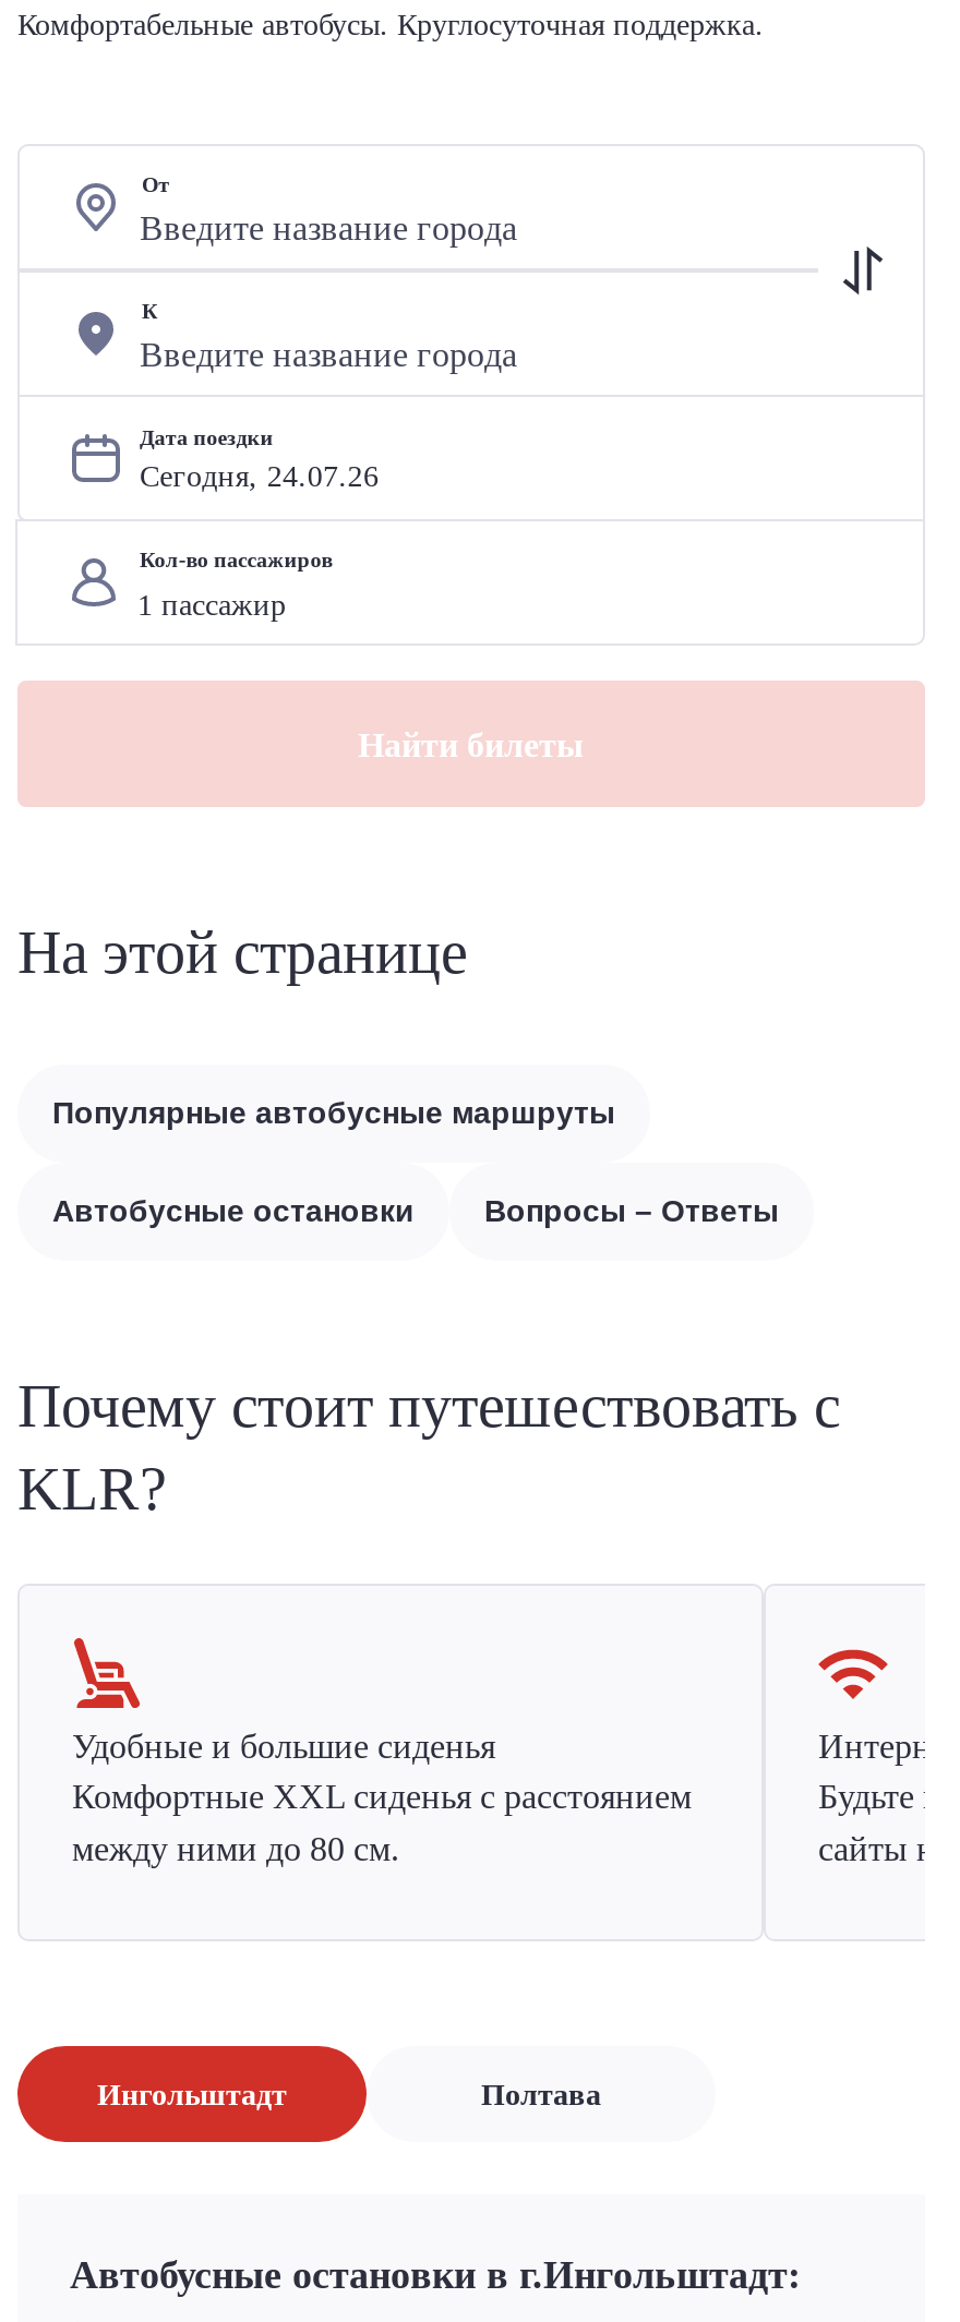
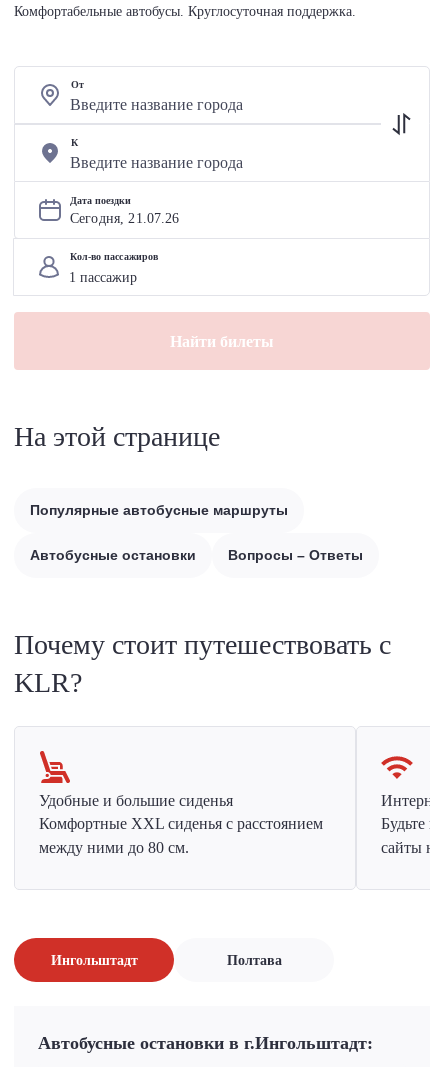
[140,460,379,493] Сегодня, 24.07.26 -> [70,211,180,226] Сегодня, 21.07.26

